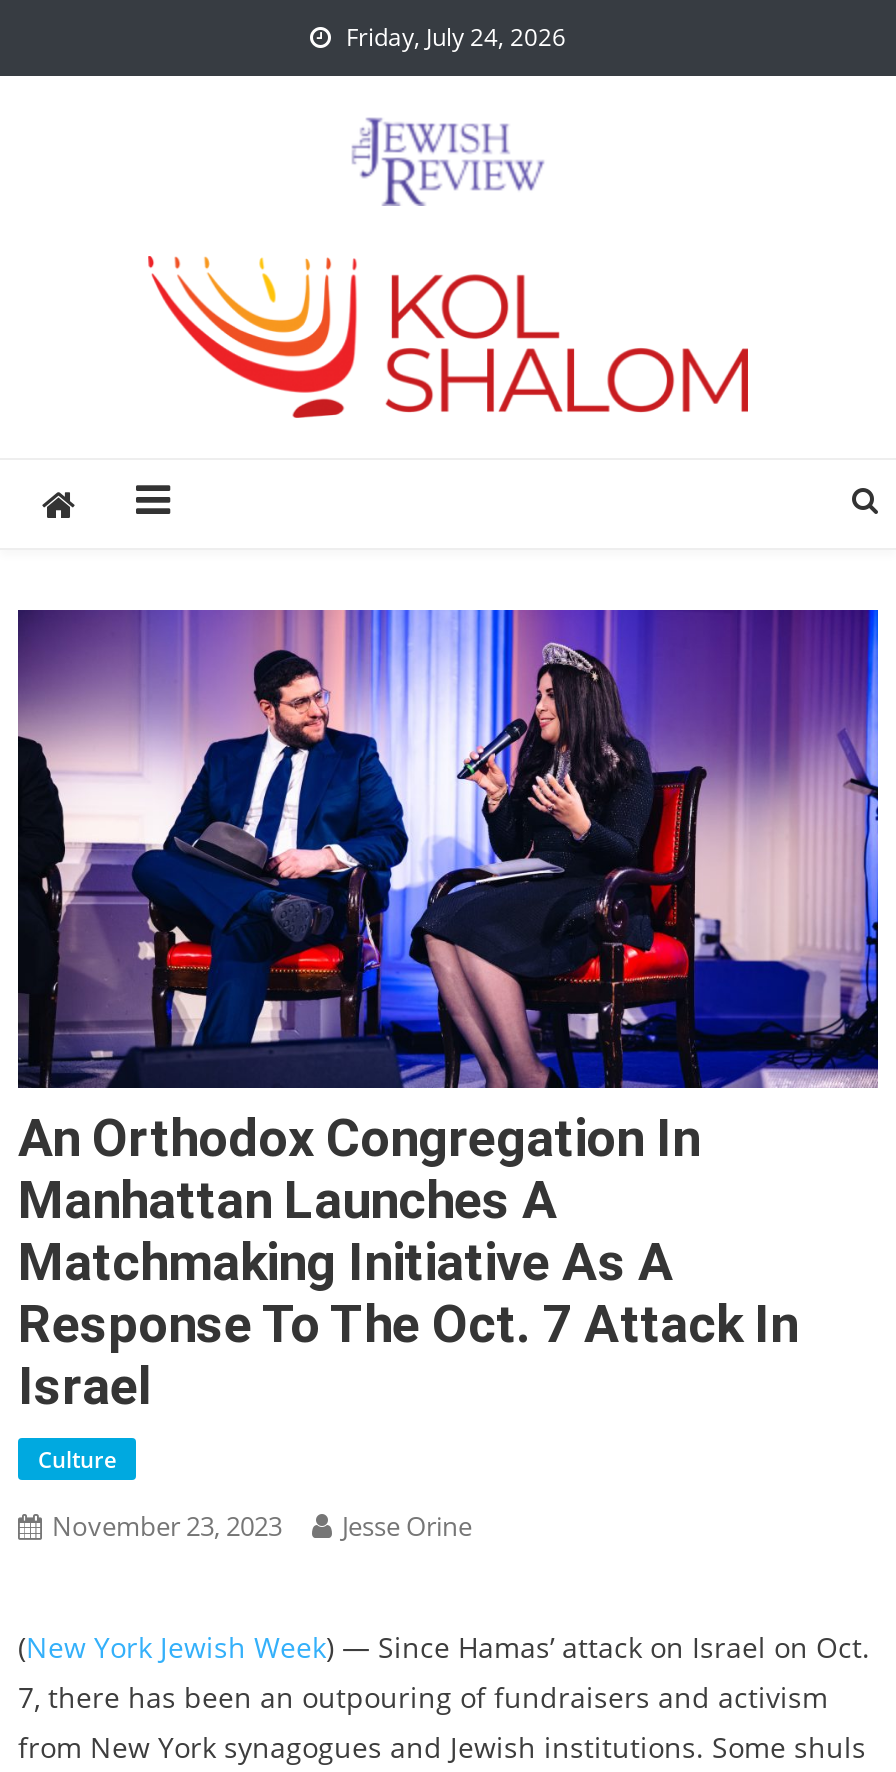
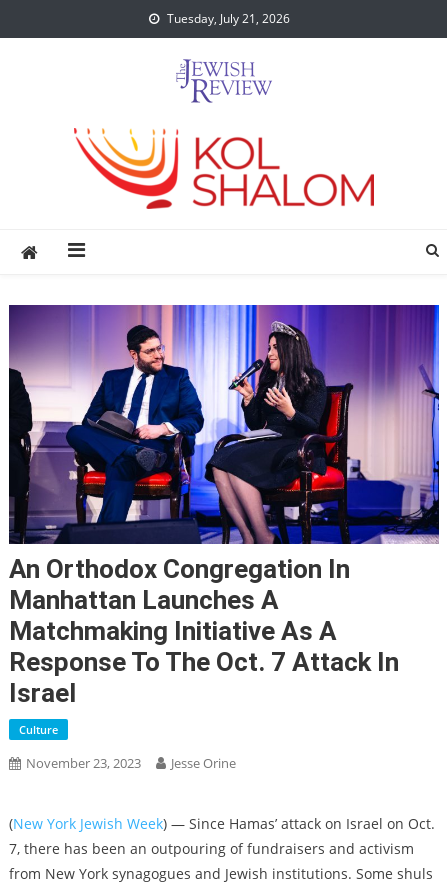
[346,20,566,54] Friday, July 24, 2026 -> [166,10,289,27] Tuesday, July 21, 2026

